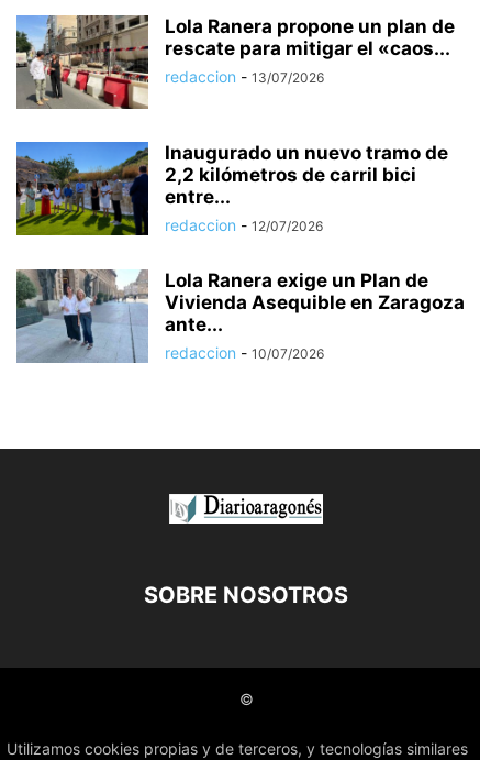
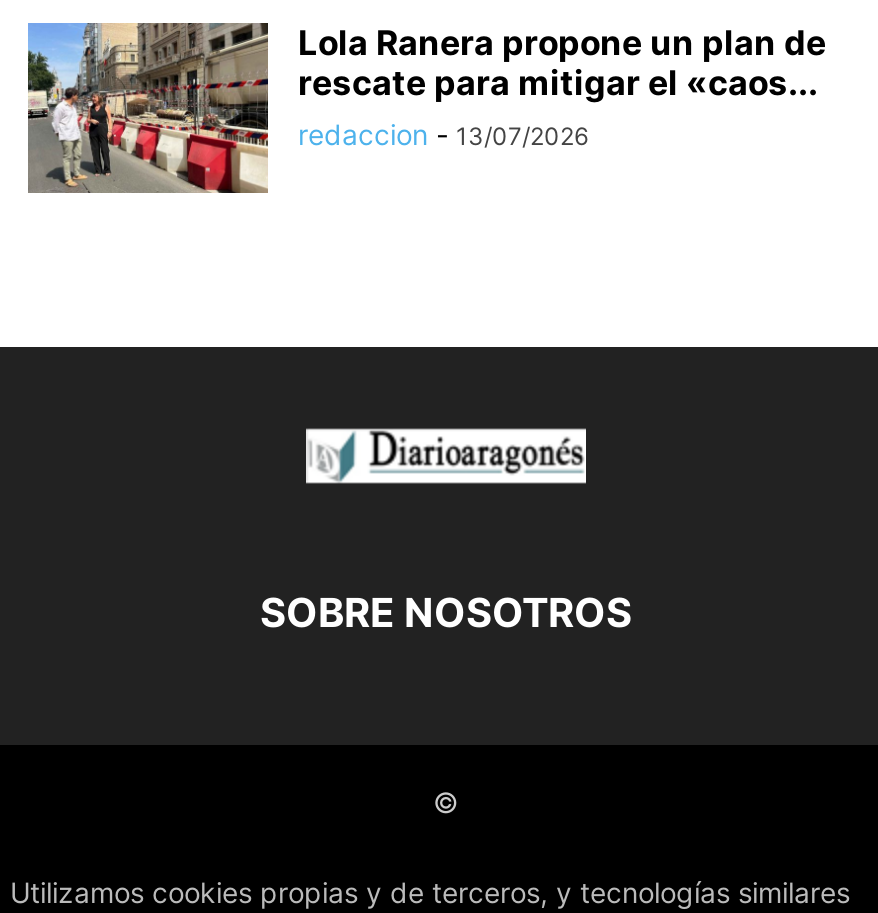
[15,141,465,362] [image] | Inaugurado un nuevo tramo de | 2,2 kilómetros de carril bici | entre... | redaccion - 12/07/2026 | Lola Ranera exige un Plan de | Vivienda Asequible en Zaragoza | ante... | redaccion - 10/07/2026 -> none
[15,268,148,364] [image] -> none

